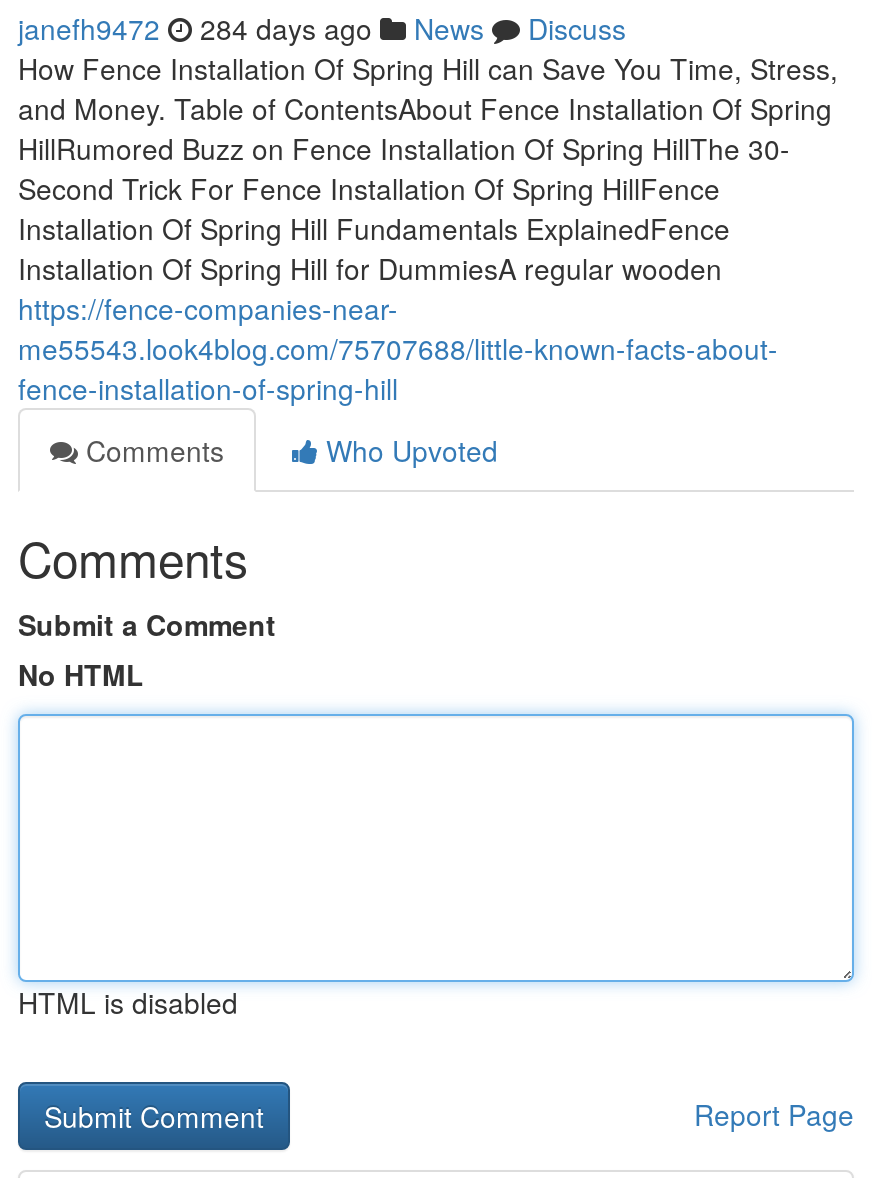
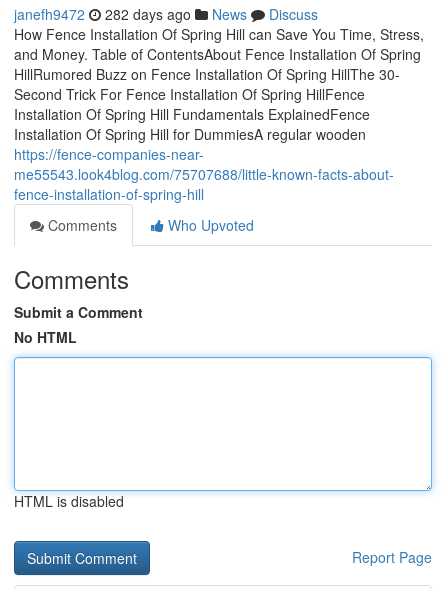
[18,8,626,48] janefh9472 284 days ago News Discuss -> [14,4,318,24] janefh9472 282 days ago News Discuss

